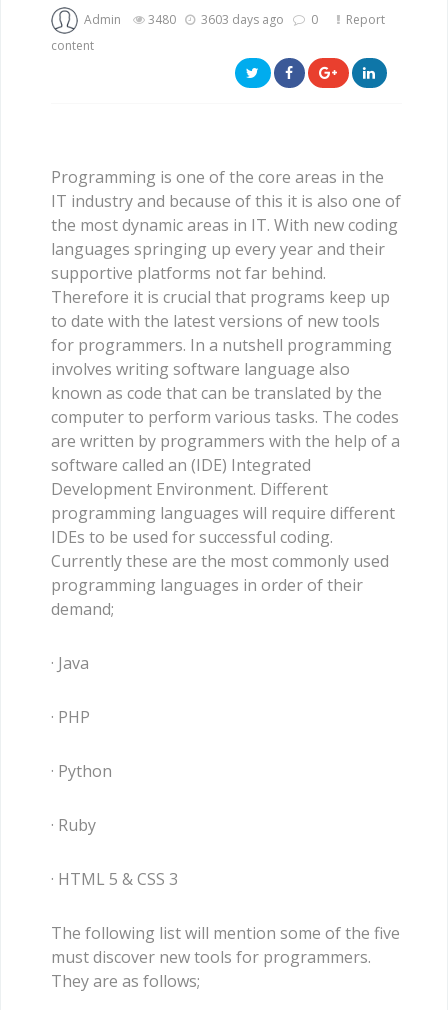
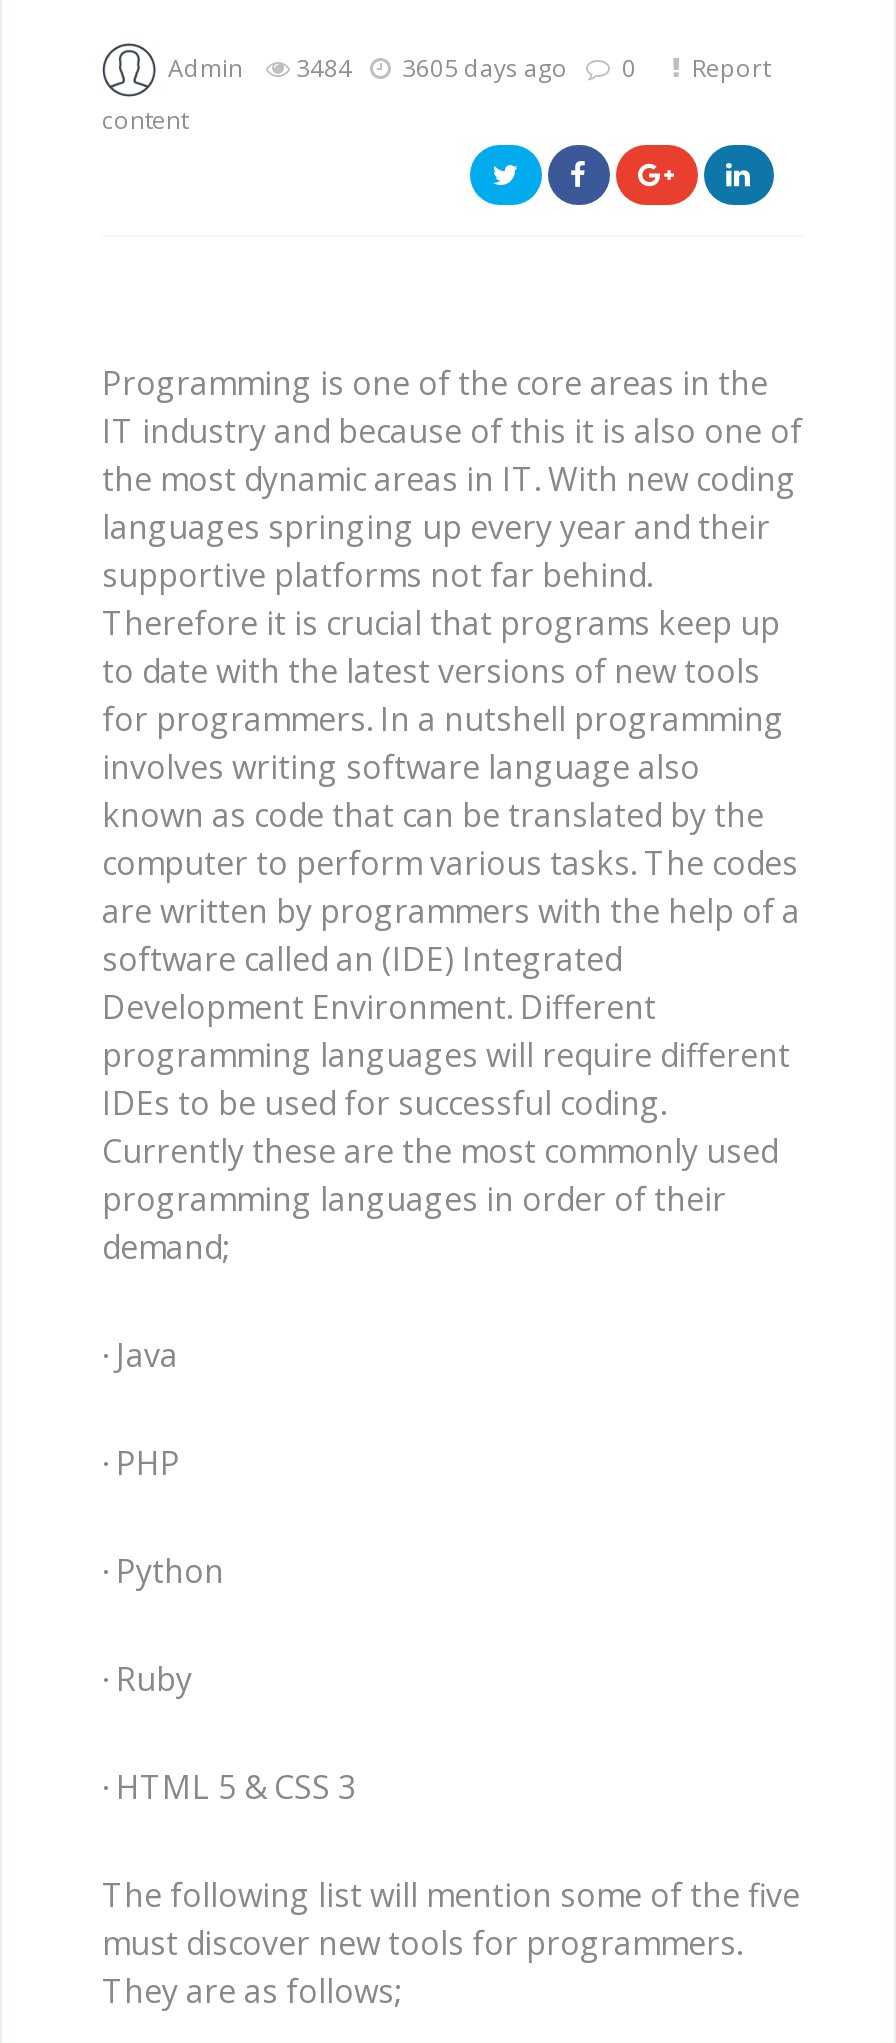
[145,11,176,28] 3480 -> [290,51,352,85] 3484
[195,11,284,28] 3603 days ago -> [390,51,568,85] 3605 days ago

